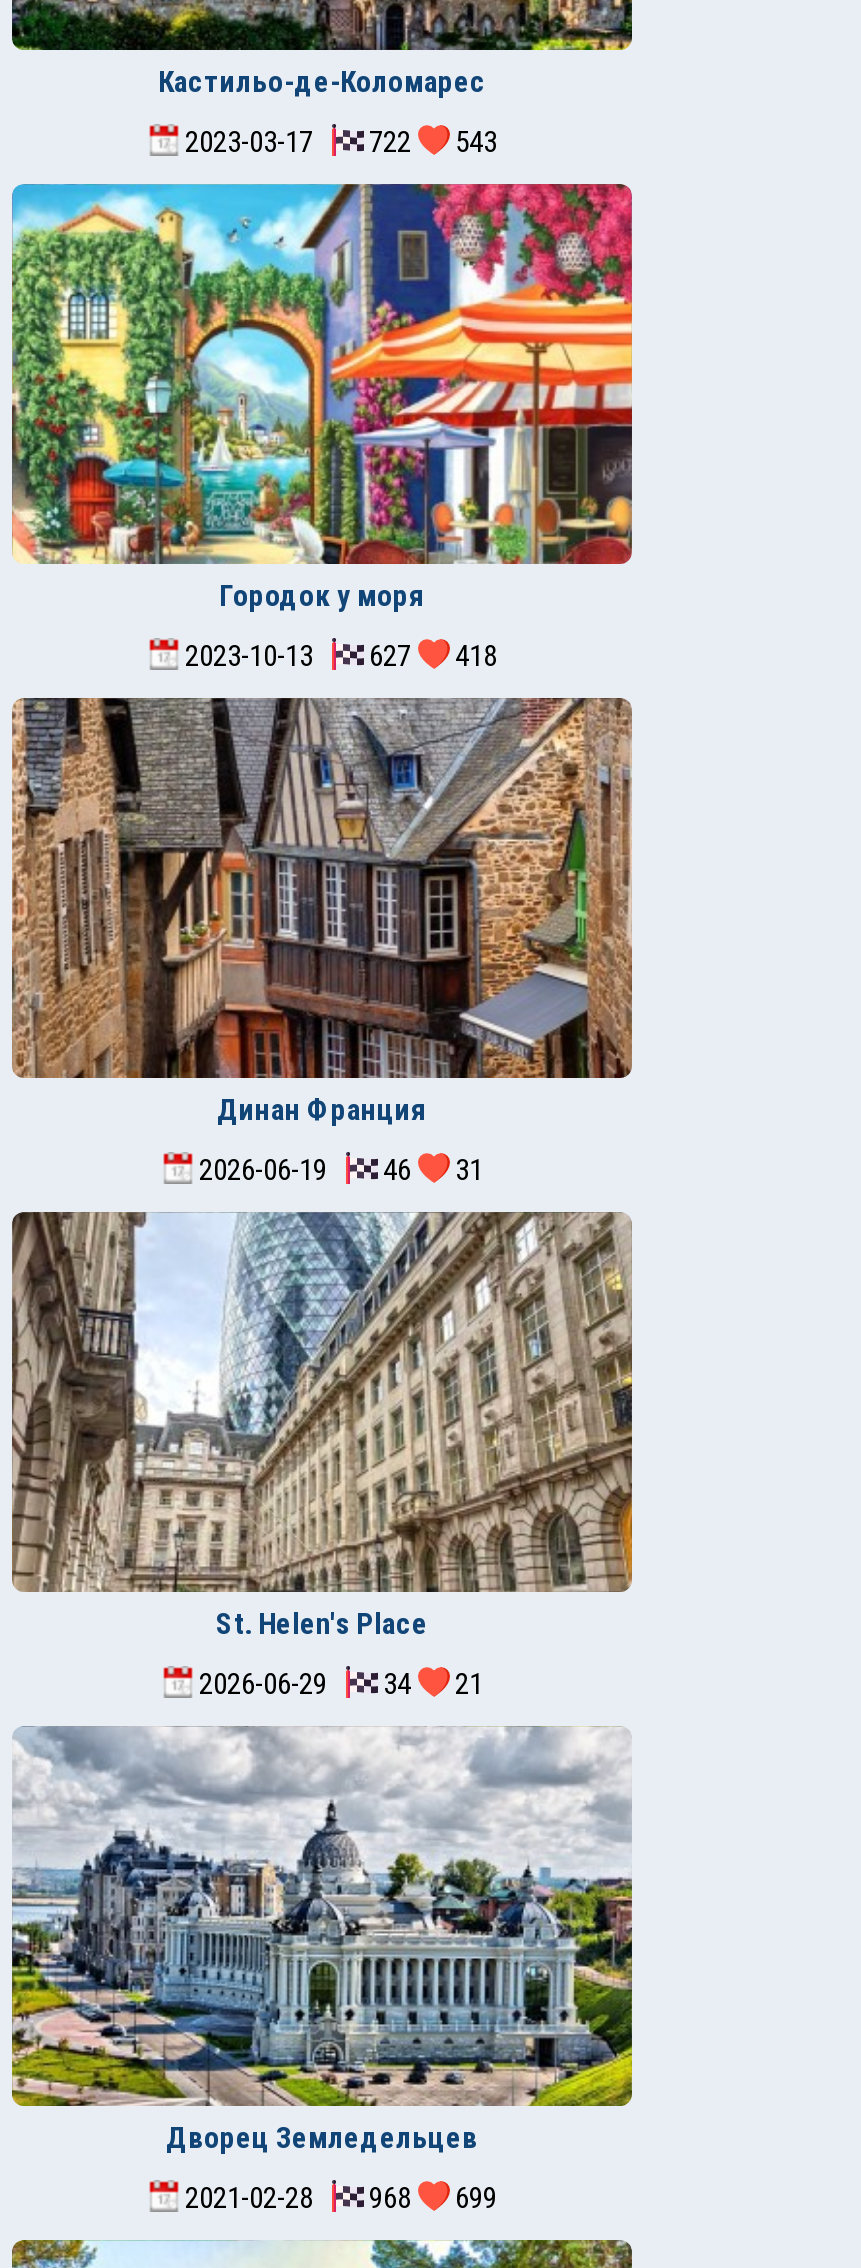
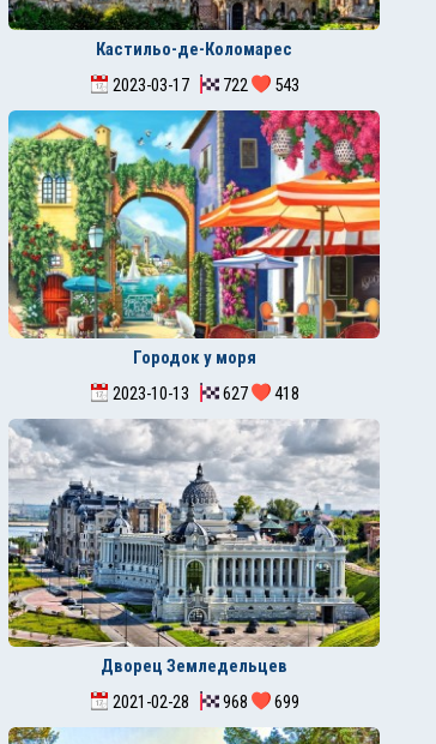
[10,696,632,1188] [image] | Динан Франция | 2026-06-19 | 46 | 31 -> none
[12,1210,634,1702] [image] | St. Helen's Place | 2026-06-29 | 34 | 21 -> none

